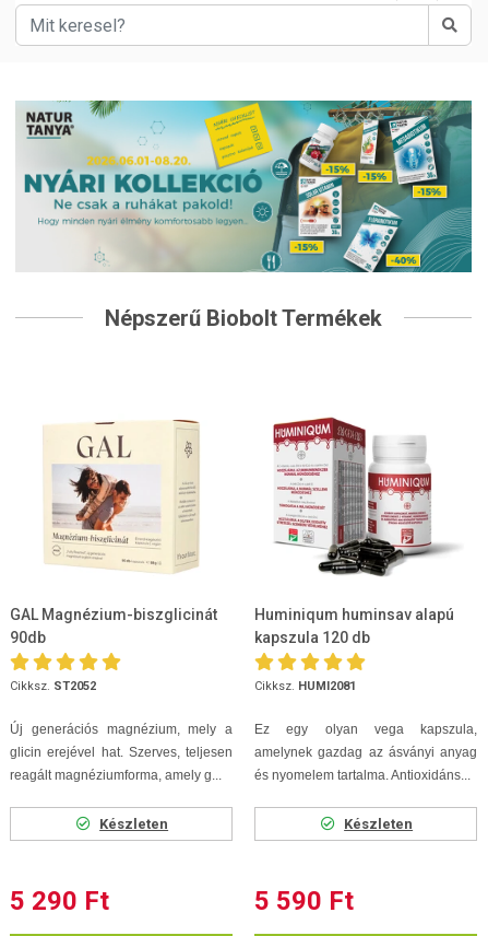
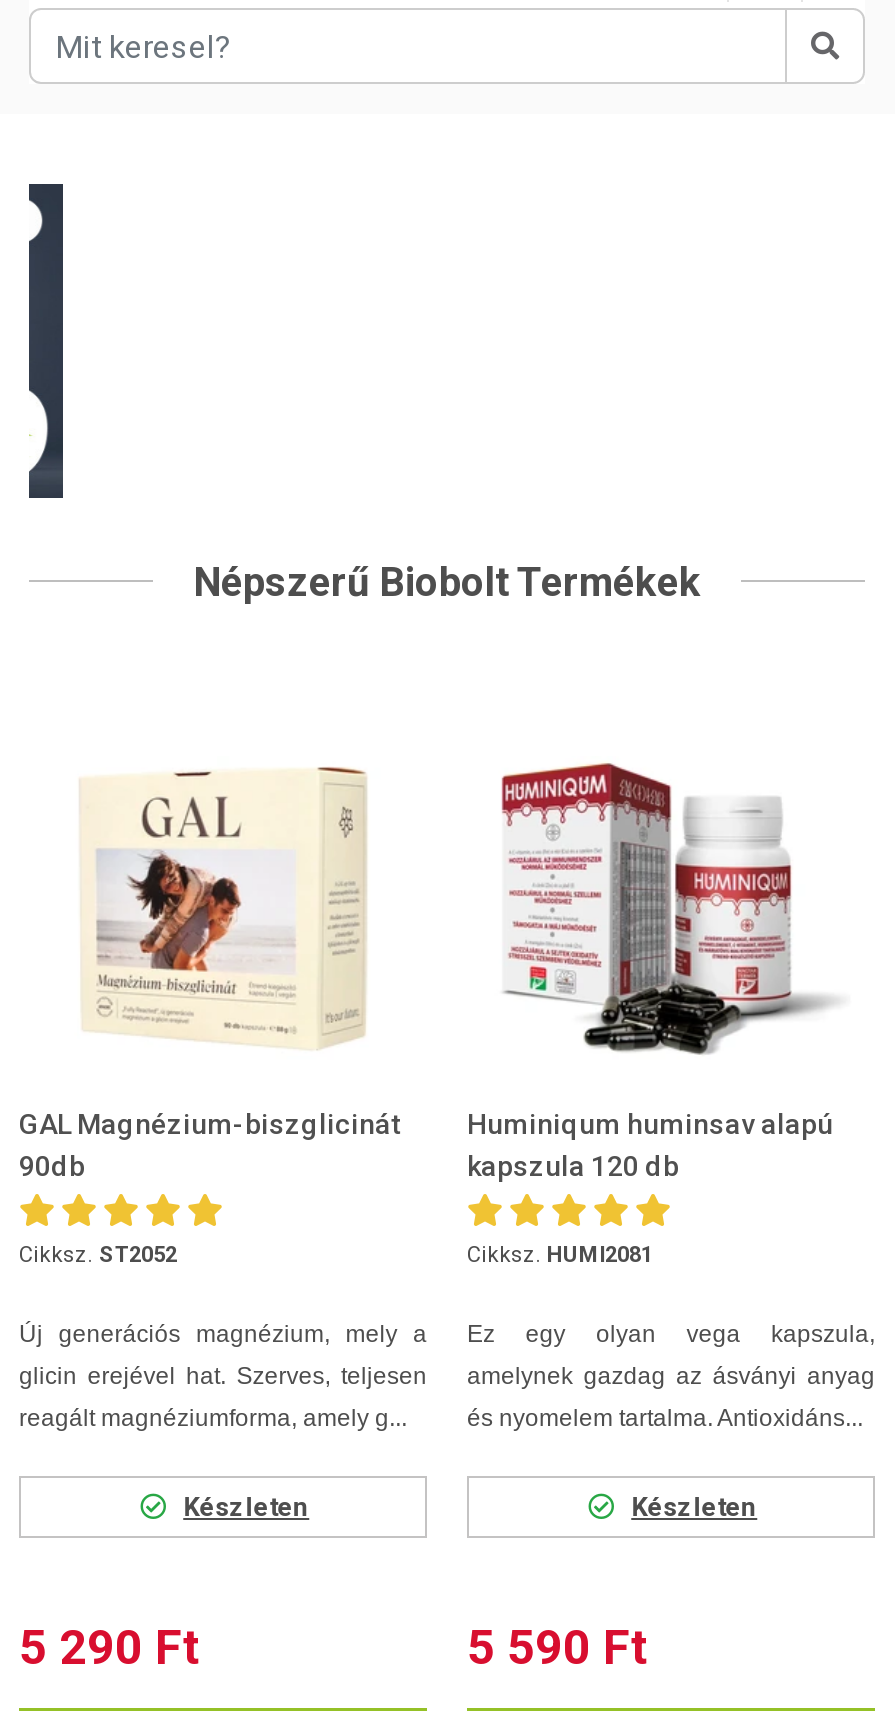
[15,100,473,273] [image] -> none

